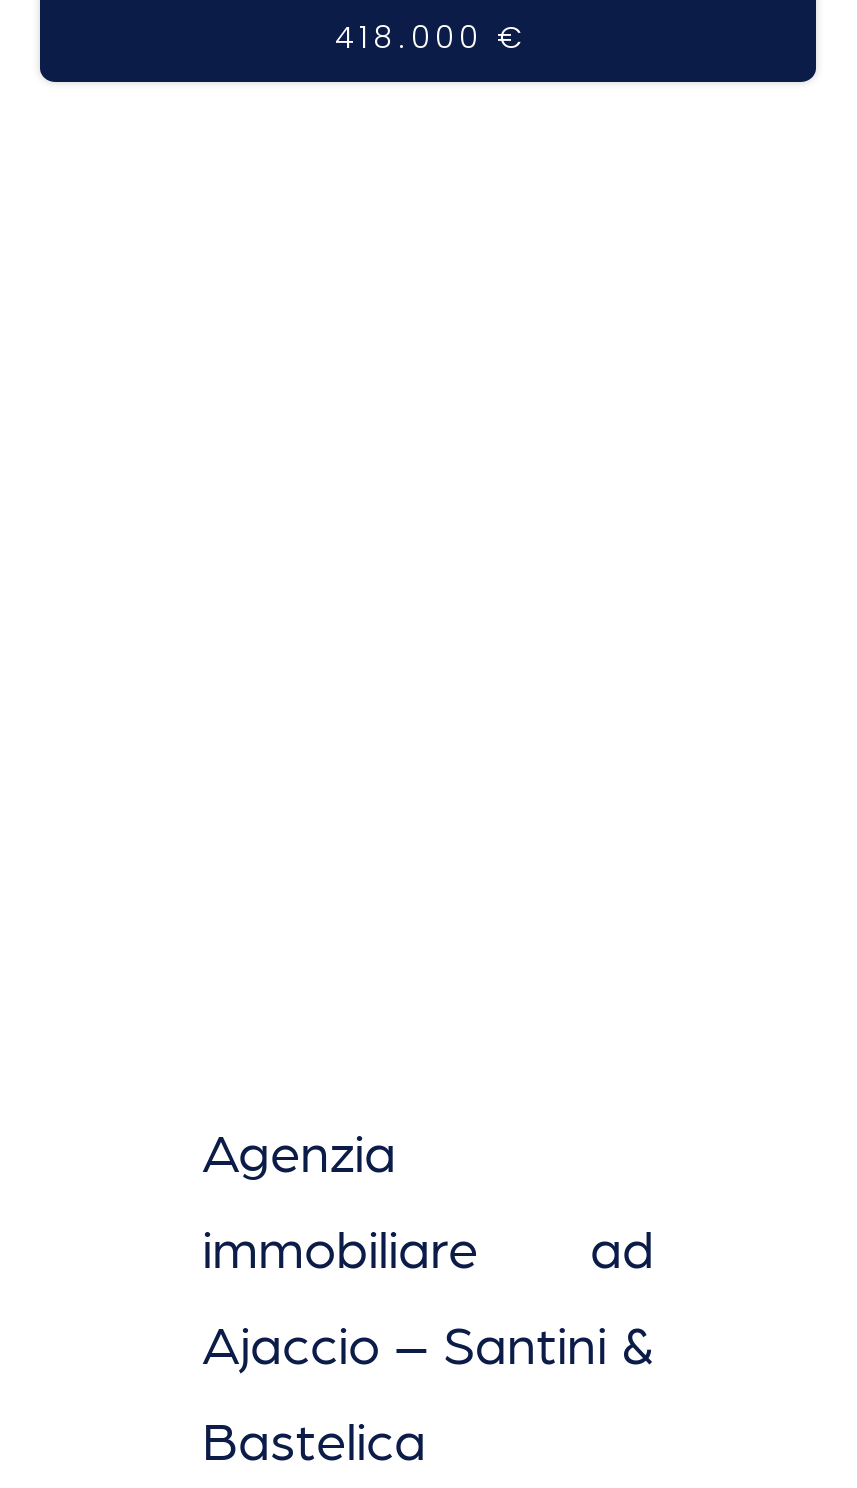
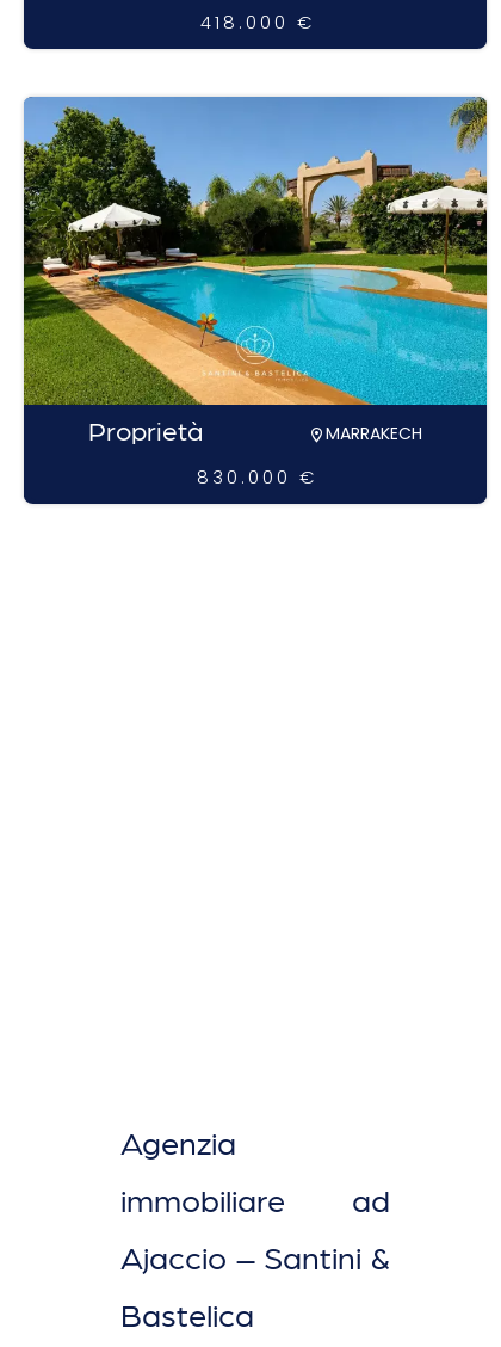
none -> [23,96,488,490] [image] | Proprietà | MARRAKECH | 830.000 €

